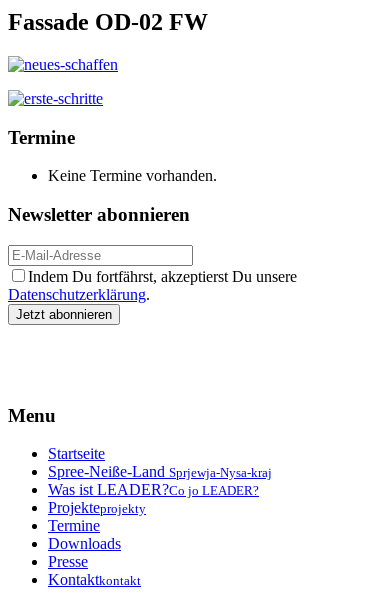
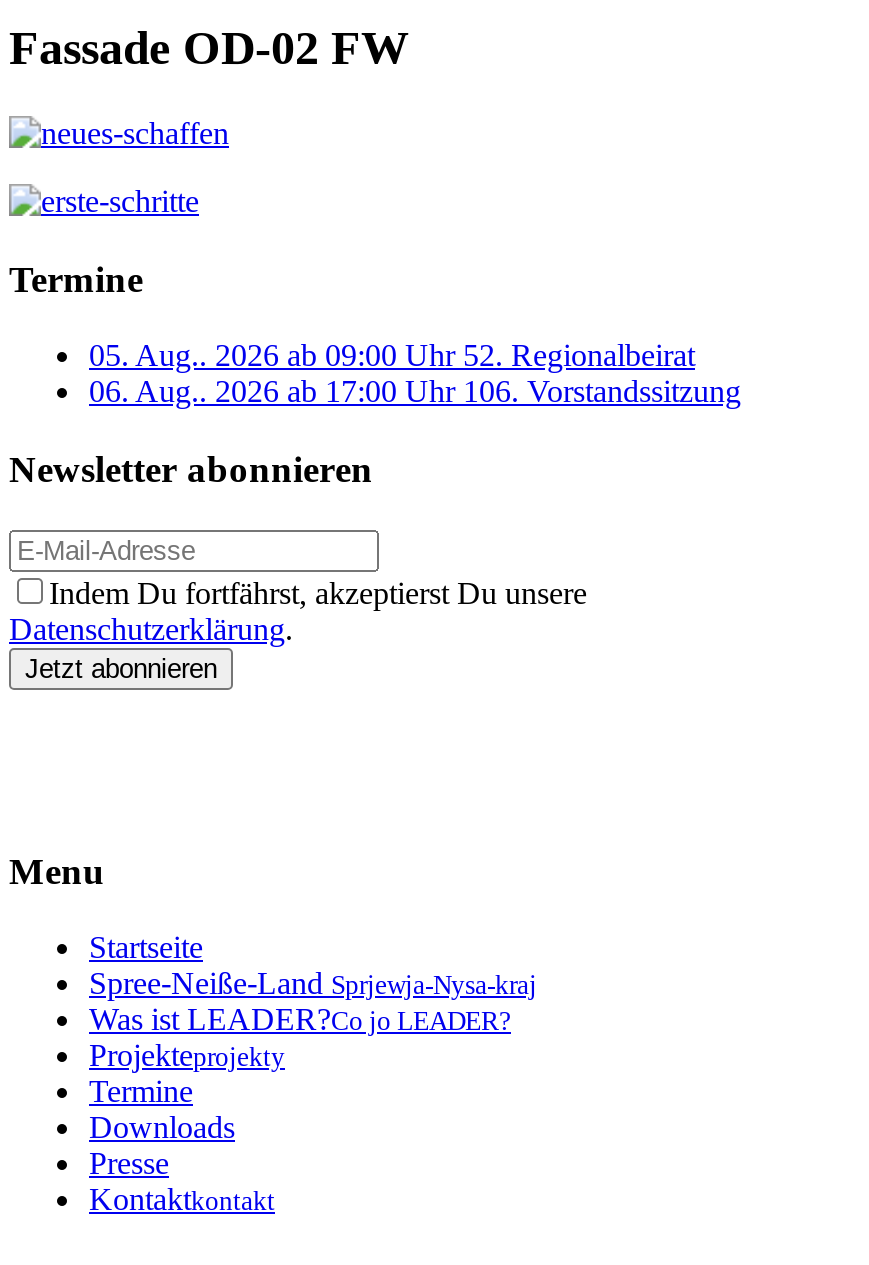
[48,167,217,184] Keine Termine vorhanden. -> [89,338,741,408] 05. Aug.. 2026 ab 09:00 Uhr 52. Regionalbeirat | 06. Aug.. 2026 ab 17:00 Uhr 106. Vorstandssitzung

